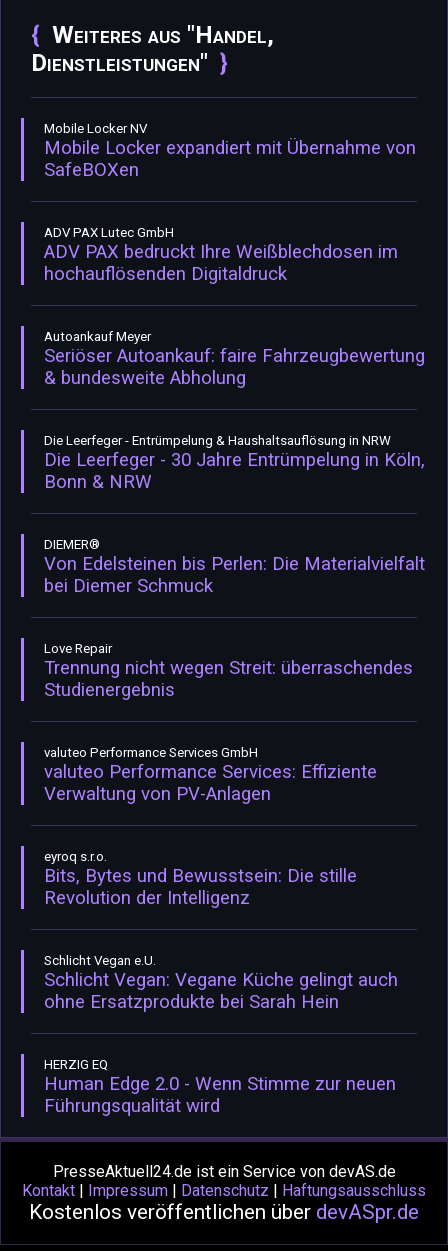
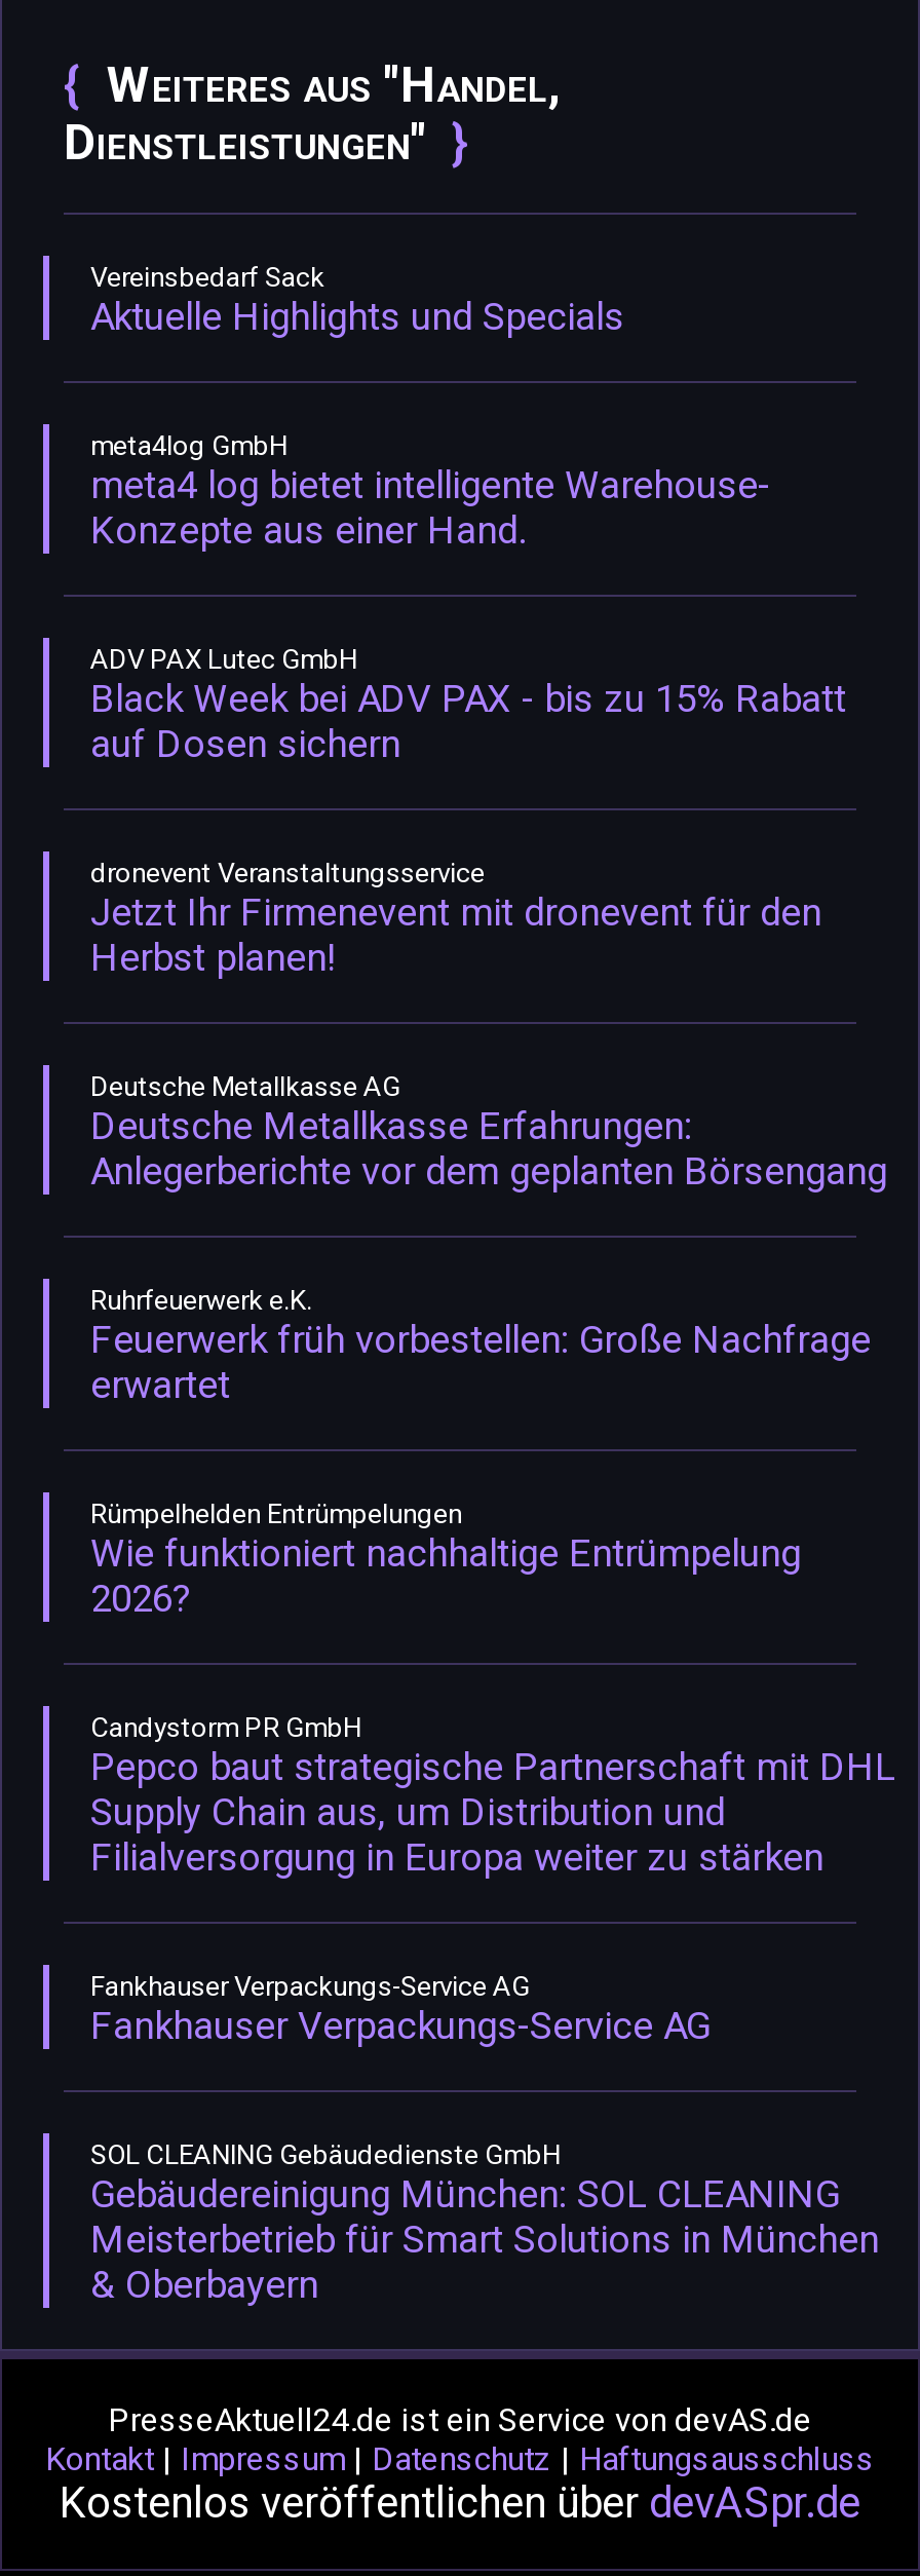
[44,121,416,181] Mobile Locker NV | Mobile Locker expandiert mit Übernahme von | SafeBOXen -> [90,262,770,554] Vereinsbedarf Sack | Aktuelle Highlights und Specials | meta4log GmbH | meta4 log bietet intelligente Warehouse- | Konzepte aus einer Hand.
moved [44,225,174,240] -> [90,644,357,675]: ADV PAX Lutec GmbH
[44,241,425,1117] ADV PAX bedruckt Ihre Weißblechdosen im | hochauflösenden Digitaldruck | Autoankauf Meyer | Seriöser Autoankauf: faire Fahrzeugbewertung | & bundesweite Abholung | Die Leerfeger - Entrümpelung & Haushaltsauflösung in NRW | Die Leerfeger - 30 Jahre Entrümpelung in Köln, | Bonn & NRW | DIEMER® | Von Edelsteinen bis Perlen: Die Materialvielfalt | bei Diemer Schmuck | Love Repair | Trennung nicht wegen Streit: überraschendes | Studienergebnis | valuteo Performance Services GmbH | valuteo Performance Services: Effiziente | Verwaltung von PV-Anlagen | eyroq s.r.o. | Bits, Bytes und Bewusstsein: Die stille | Revolution der Intelligenz | Schlicht Vegan e.U. | Schlicht Vegan: Vegane Küche gelingt auch | ohne Ersatzprodukte bei Sarah Hein | HERZIG EQ | Human Edge 2.0 - Wenn Stimme zur neuen | Führungsqualität wird -> [90,677,895,2308] Black Week bei ADV PAX - bis zu 15% Rabatt | auf Dosen sichern | dronevent Veranstaltungsservice | Jetzt Ihr Firmenevent mit dronevent für den | Herbst planen! | Deutsche Metallkasse AG | Deutsche Metallkasse Erfahrungen: | Anlegerberichte vor dem geplanten Börsengang | Ruhrfeuerwerk e.K. | Feuerwerk früh vorbestellen: Große Nachfrage | erwartet | Rümpelhelden Entrümpelungen | Wie funktioniert nachhaltige Entrümpelung | 2026? | Candystorm PR GmbH | Pepco baut strategische Partnerschaft mit DHL | Supply Chain aus, um Distribution und | Filialversorgung in Europa weiter zu stärken | Fankhauser Verpackungs-Service AG | Fankhauser Verpackungs-Service AG | SOL CLEANING Gebäudedienste GmbH | Gebäudereinigung München: SOL CLEANING | Meisterbetrieb für Smart Solutions in München | & Oberbayern

